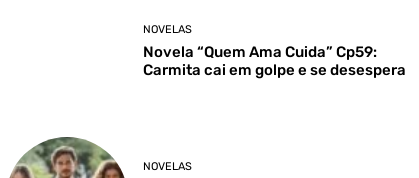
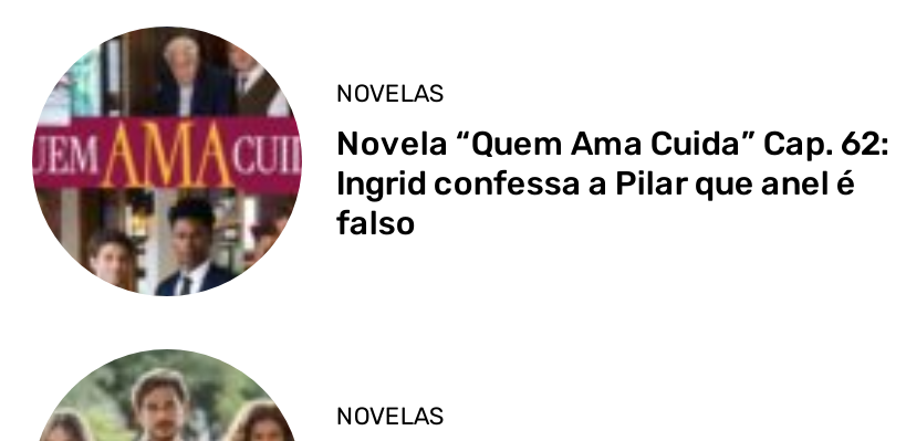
none -> [30,23,304,300] [image]
[143,43,406,79] Novela “Quem Ama Cuida” Cp59: | Carmita cai em golpe e se desespera -> [336,123,889,242] Novela “Quem Ama Cuida” Cap. 62: | Ingrid confessa a Pilar que anel é | falso

